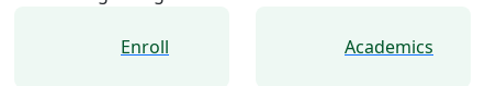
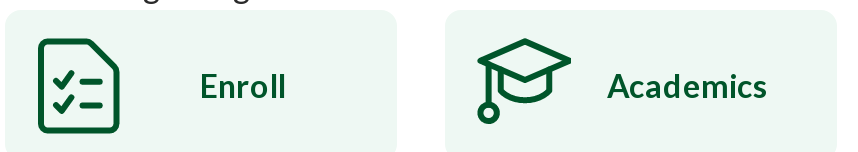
none -> [35,36,123,136] [image]
none -> [475,36,573,126] [image]

